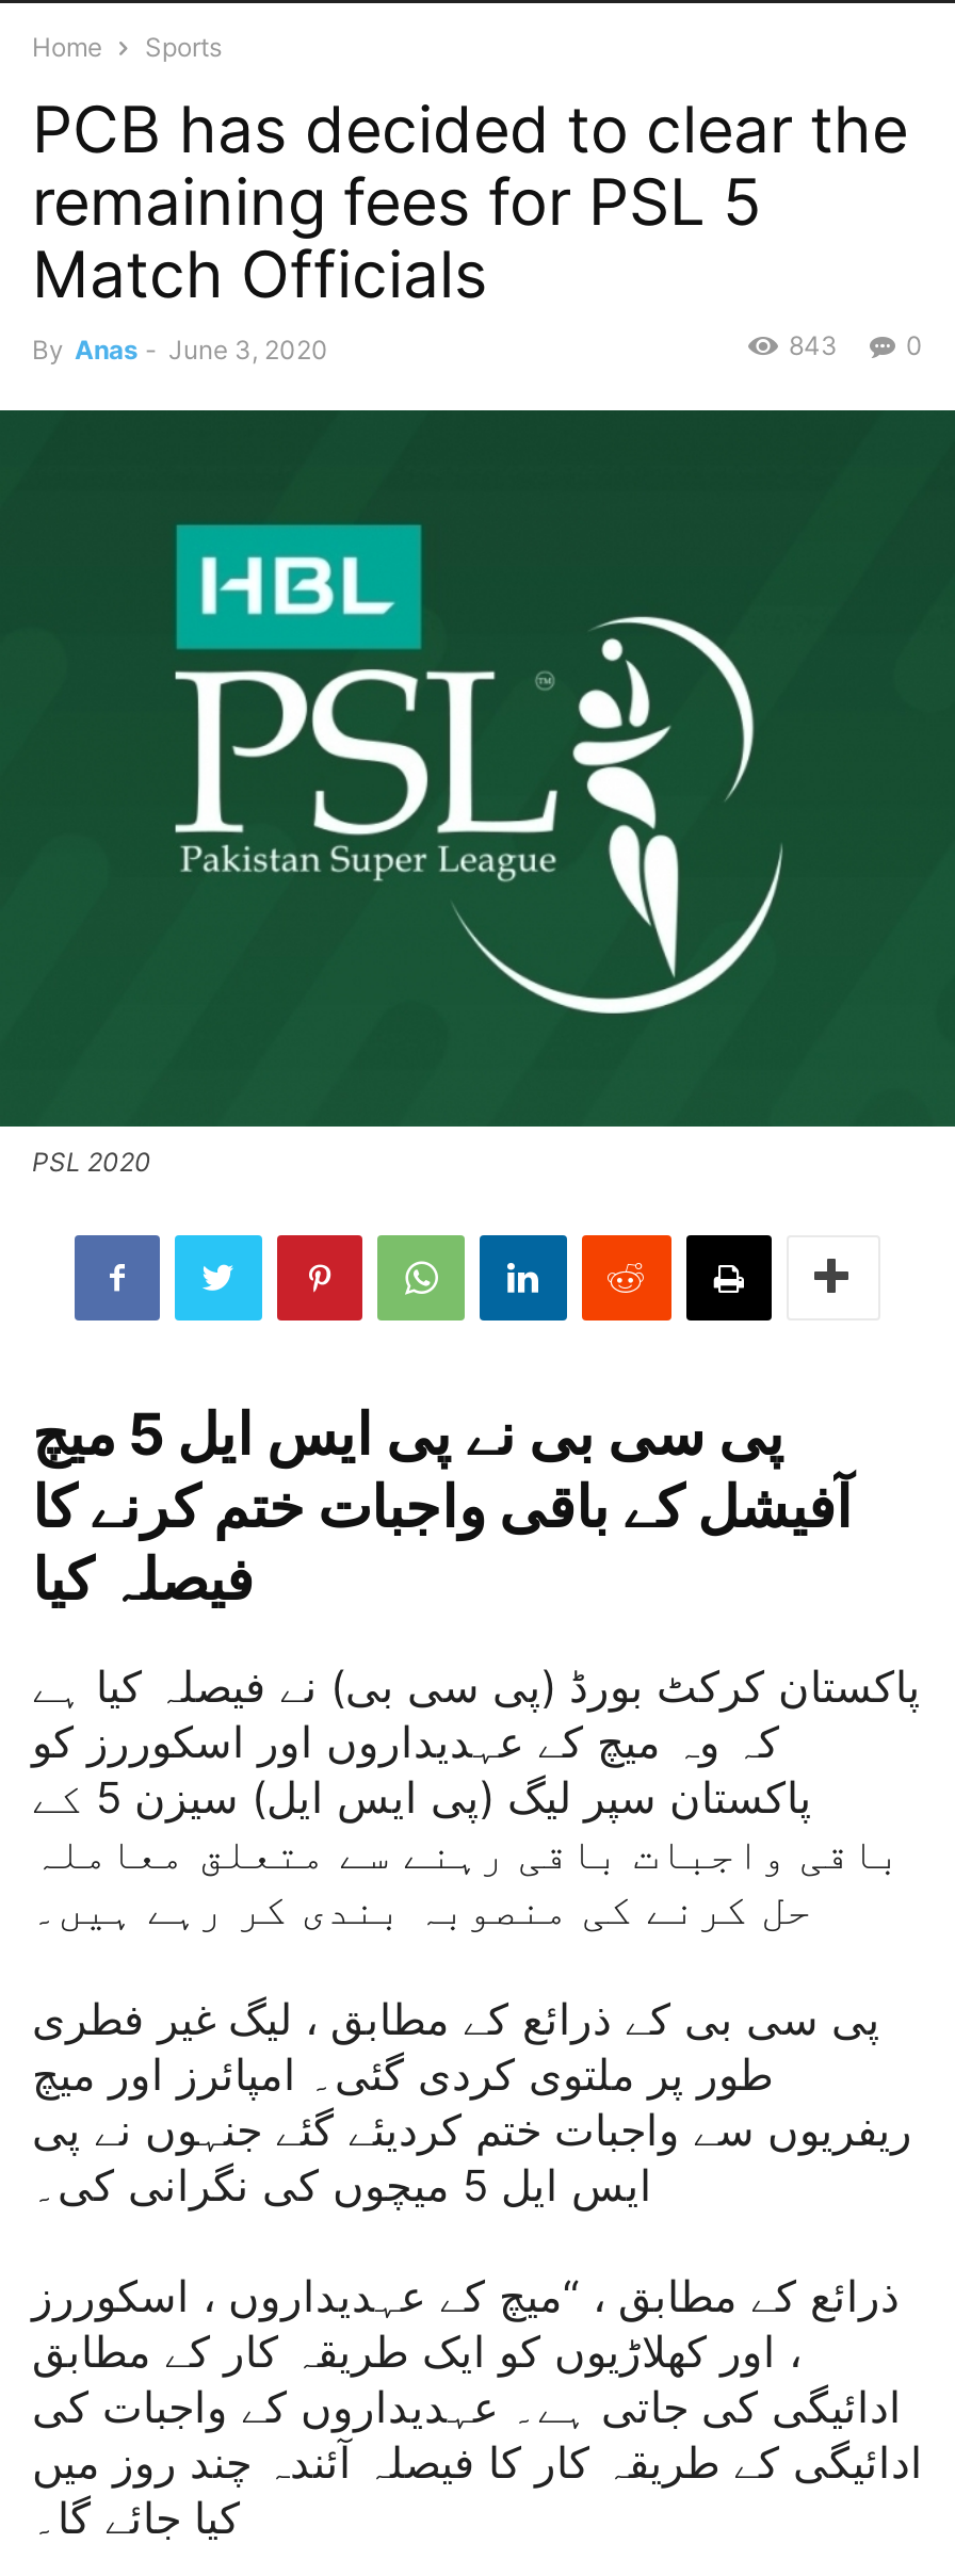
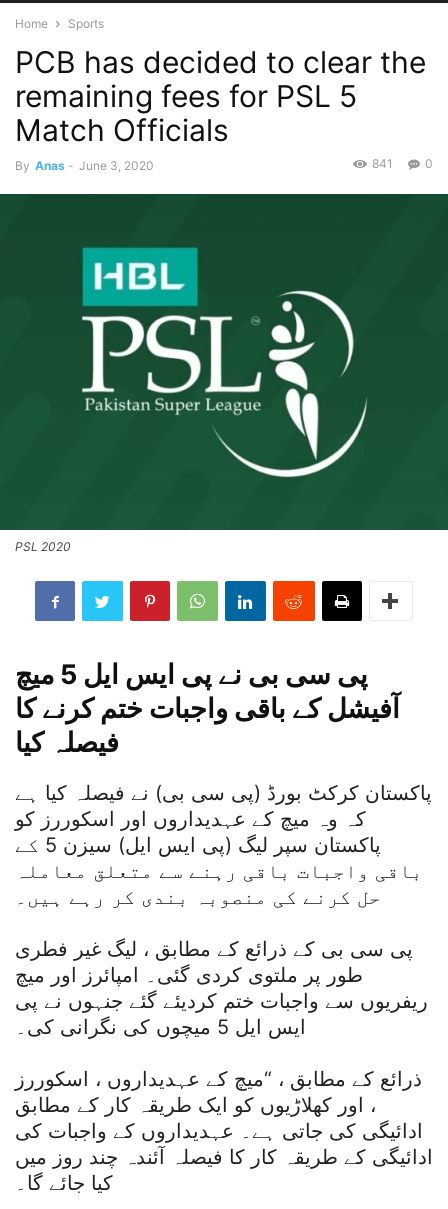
[789,329,838,361] 843 -> [372,156,393,171] 841

